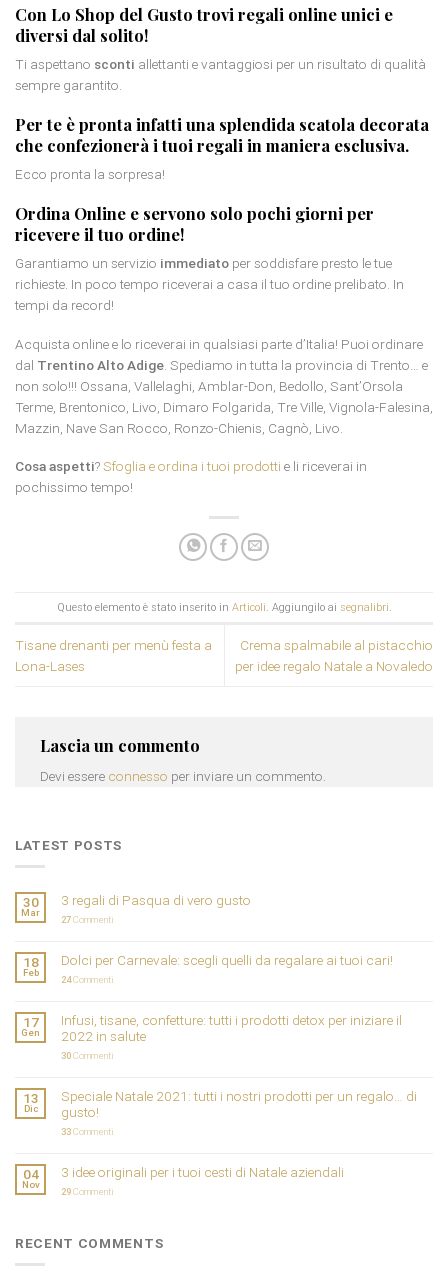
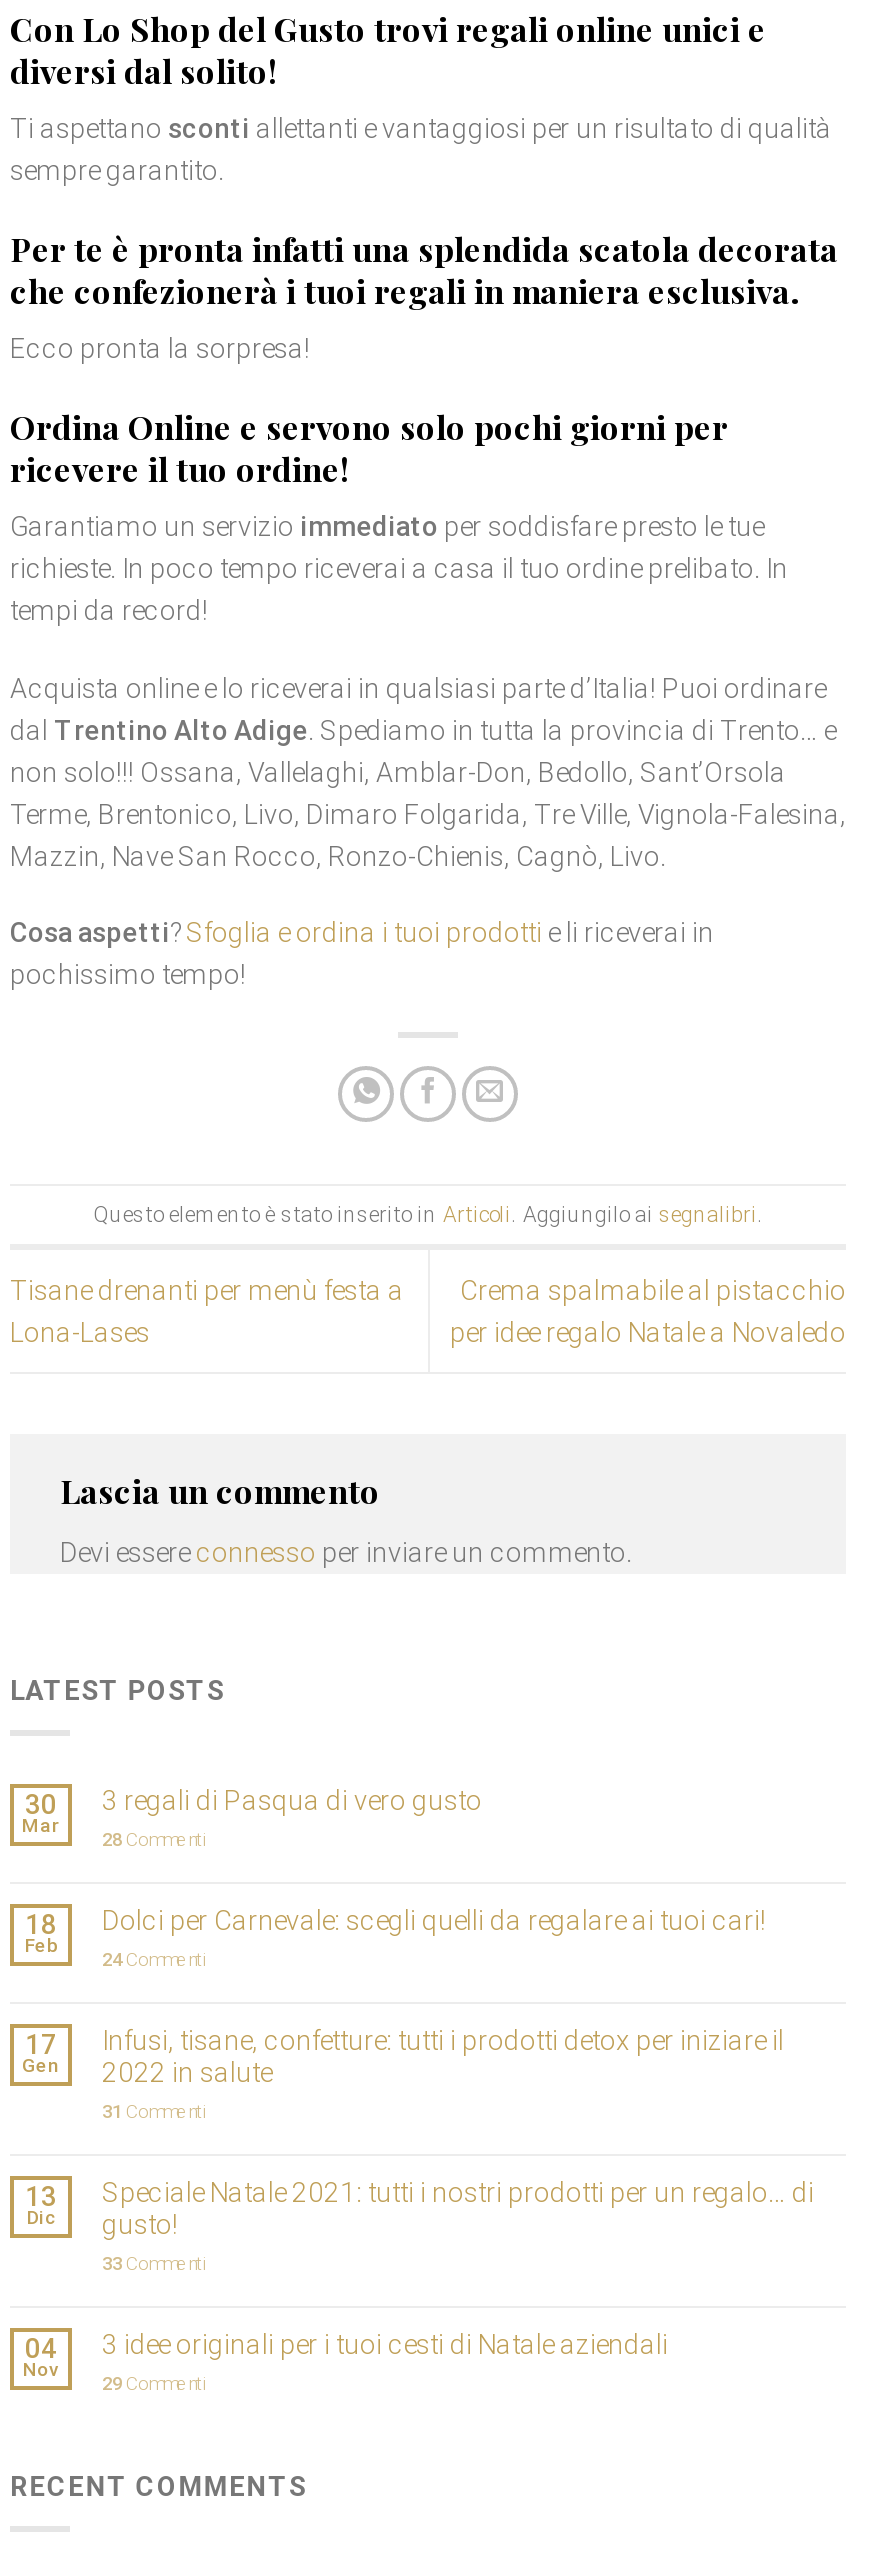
[61,914,114,925] 27 Commenti -> [102,1827,208,1849] 28 Commenti
[61,1050,114,1061] 30 Commenti -> [102,2099,208,2121] 31 Commenti

